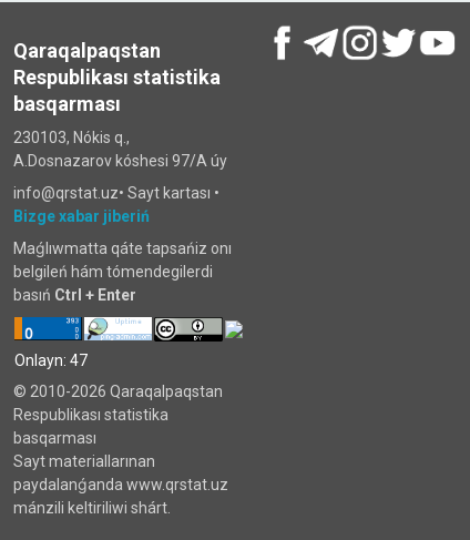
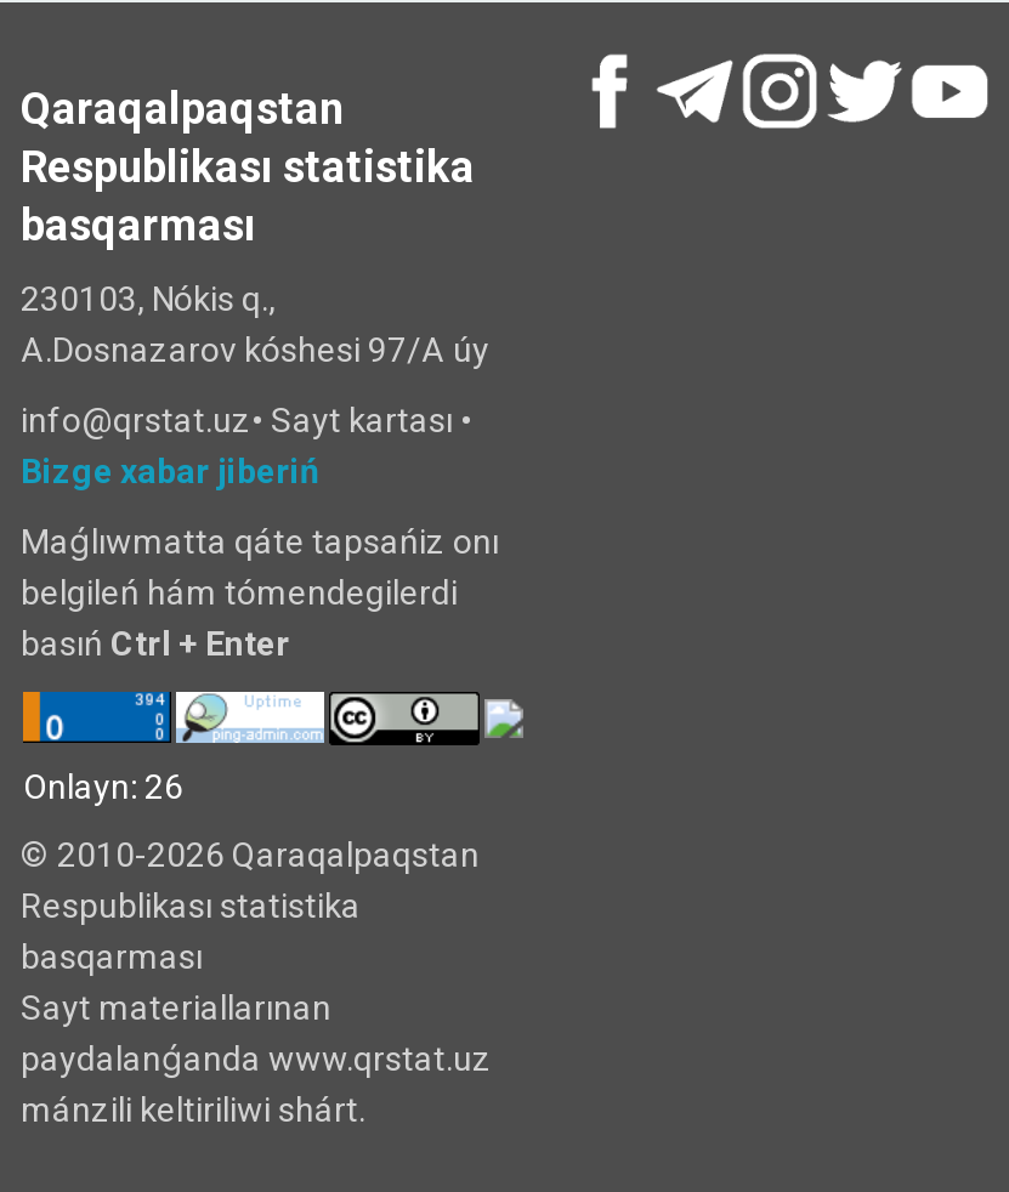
[14,352,88,369] Onlayn: 47 -> [23,768,183,806] Onlayn: 26

